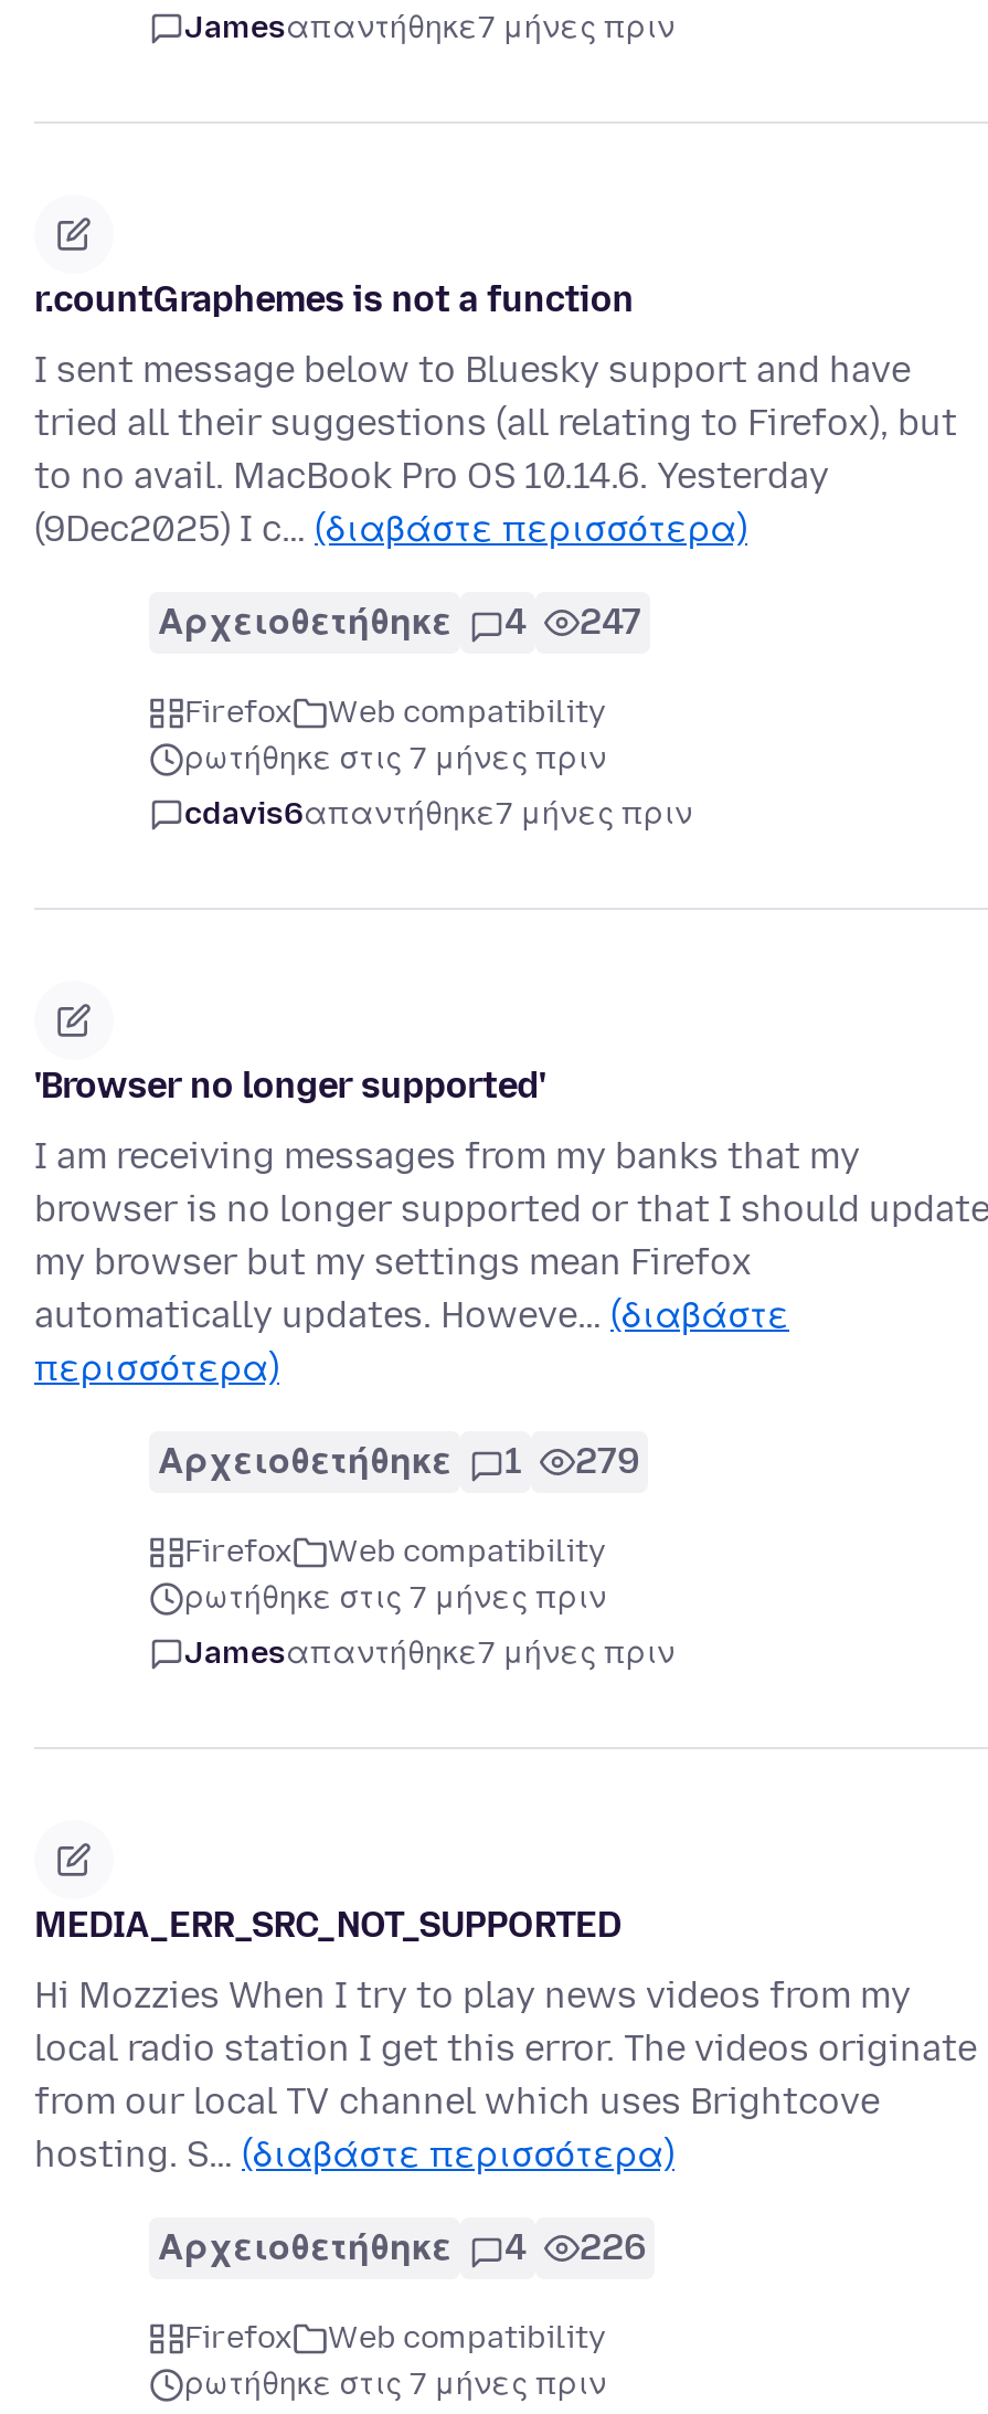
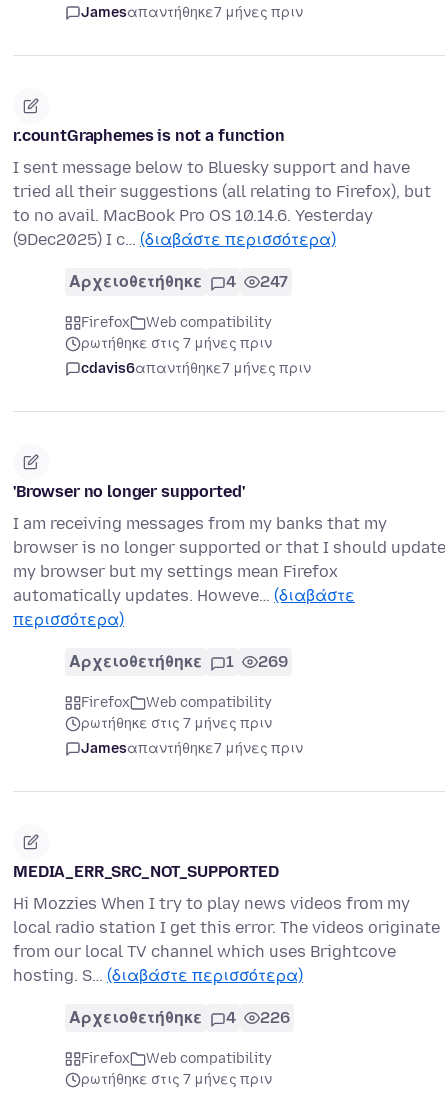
[158,1441,639,1483] Αρχειοθετήθηκε 1 279 -> [69,652,288,671] Αρχειοθετήθηκε 1 269

